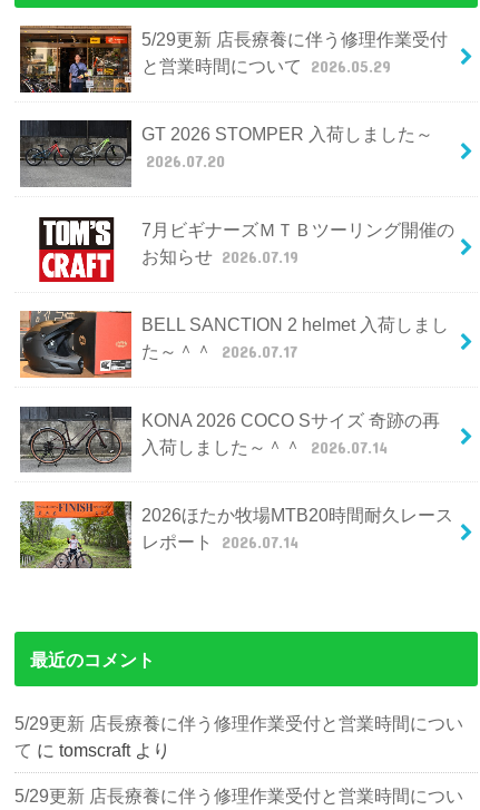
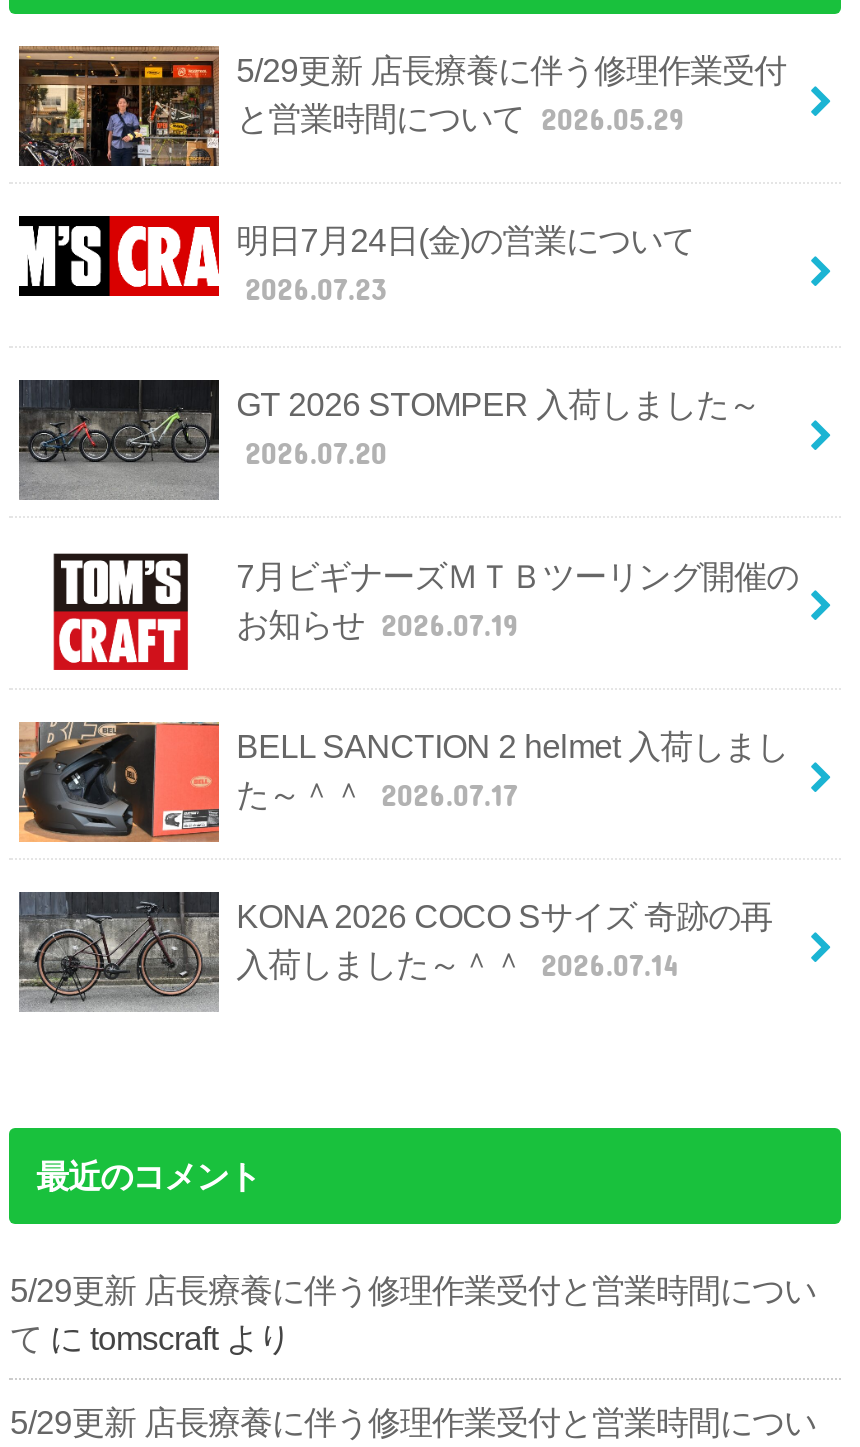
none -> [19,214,694,330] [image] | 明日7月24日(金)の営業について | 2026.07.23
moved [19,119,454,456] -> [17,378,798,983]: [image] | GT 2026 STOMPER 入荷しました～ | 2026.07.20 | ... | KONA 2026 COCO Sサイズ 奇跡の再 | 入荷しました～＾＾ 2026.07.14
[20,500,453,569] [image] | 2026ほたか牧場MTB20時間耐久レース | レポート 2026.07.14 -> none

